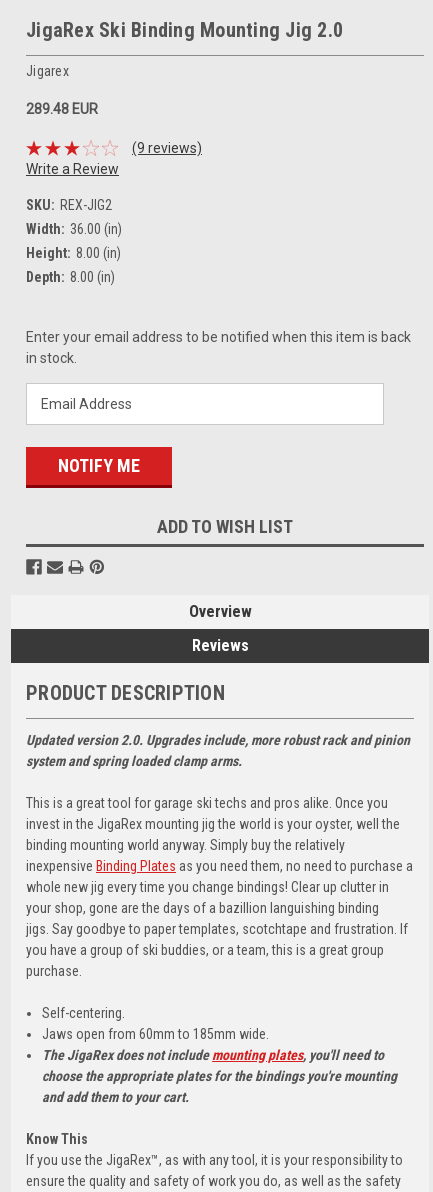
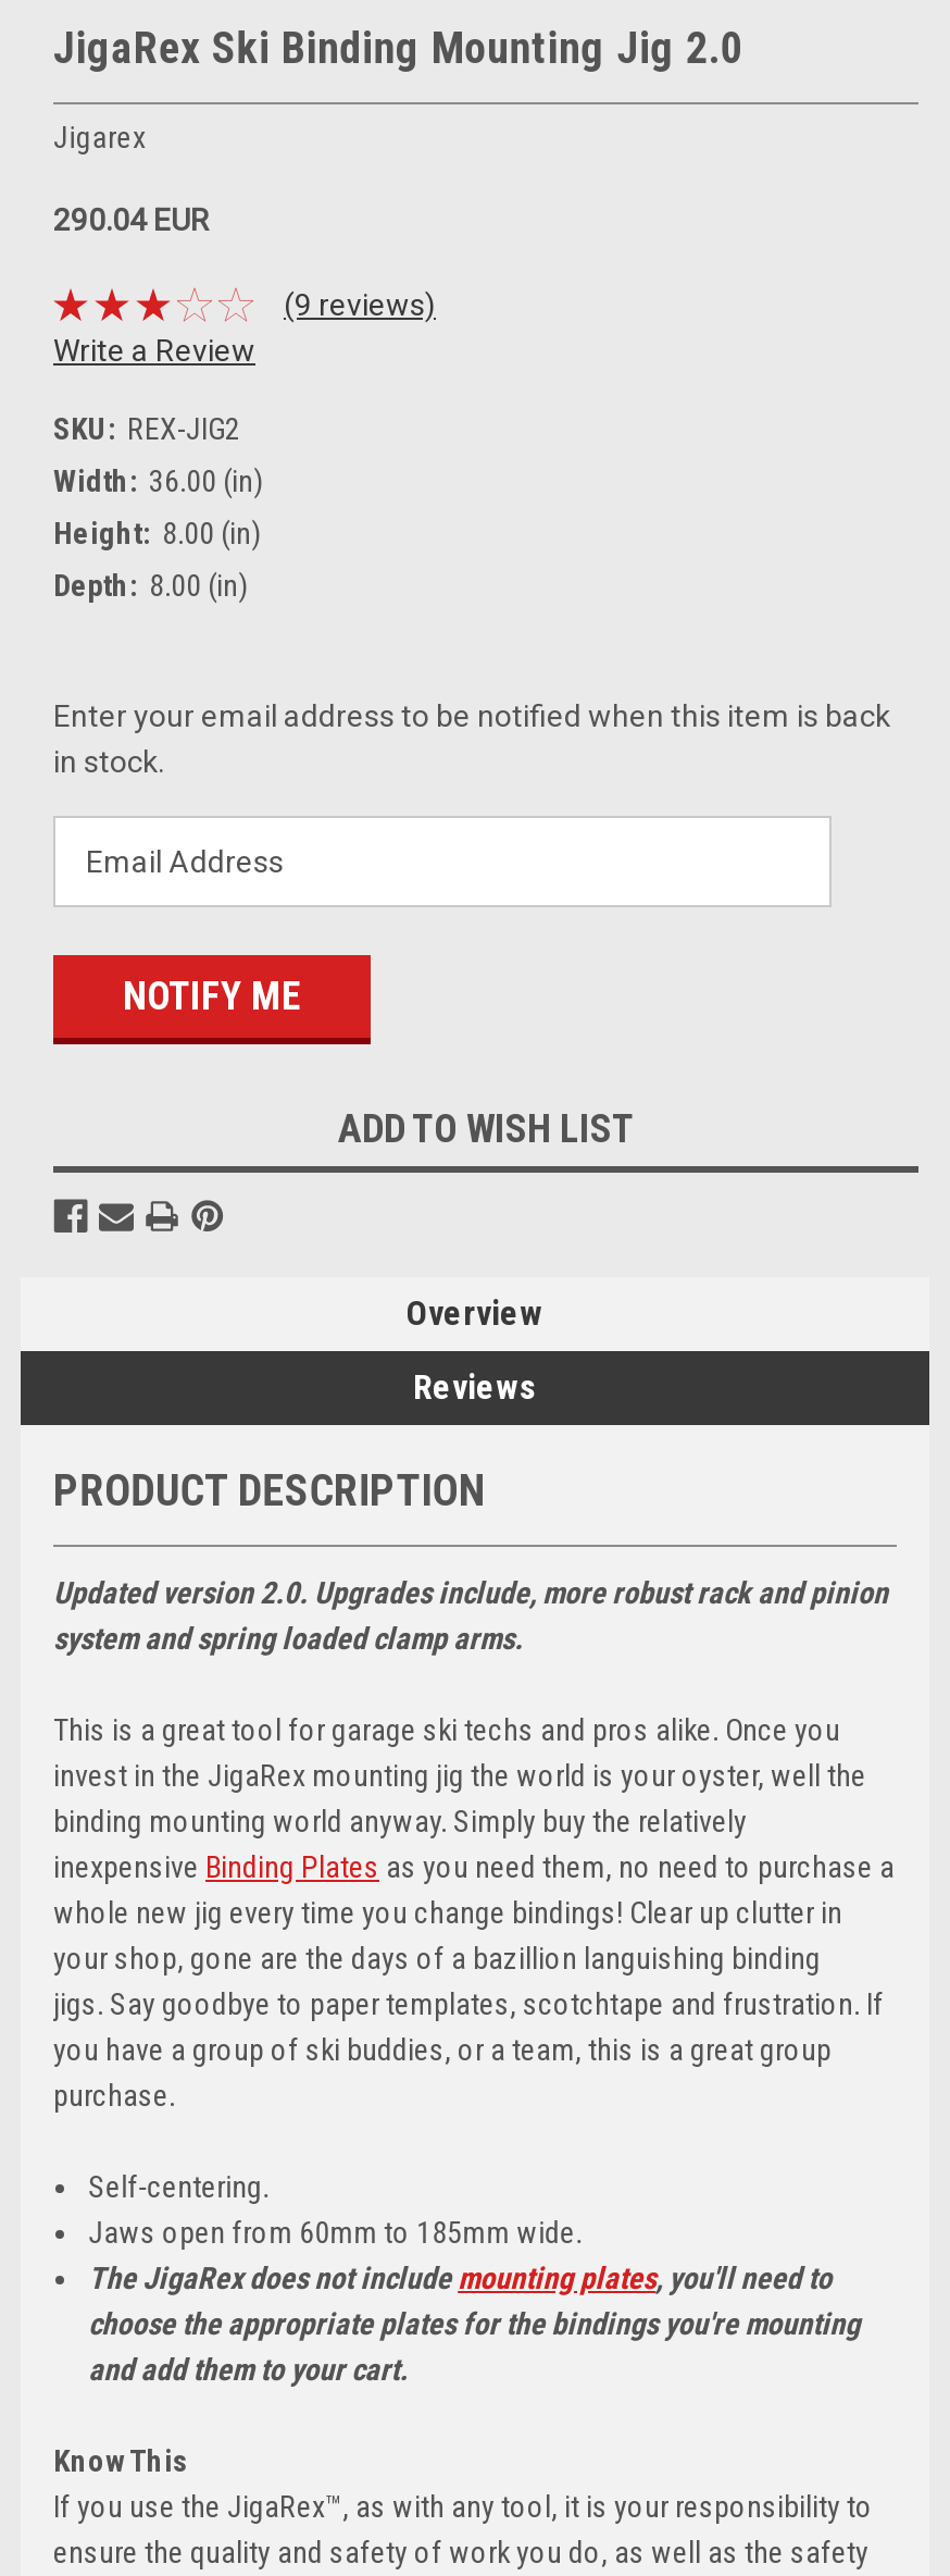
[26,101,98,117] 289.48 EUR -> [53,202,210,237] 290.04 EUR

